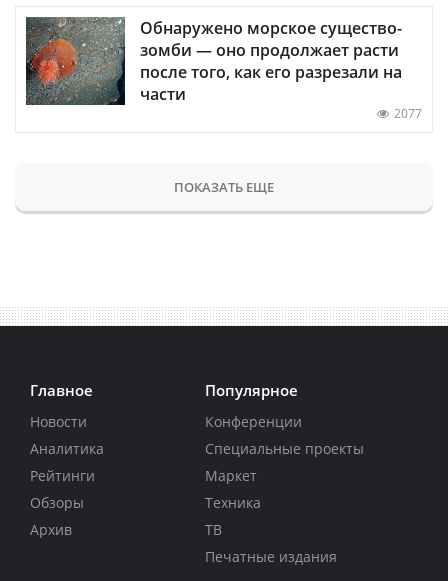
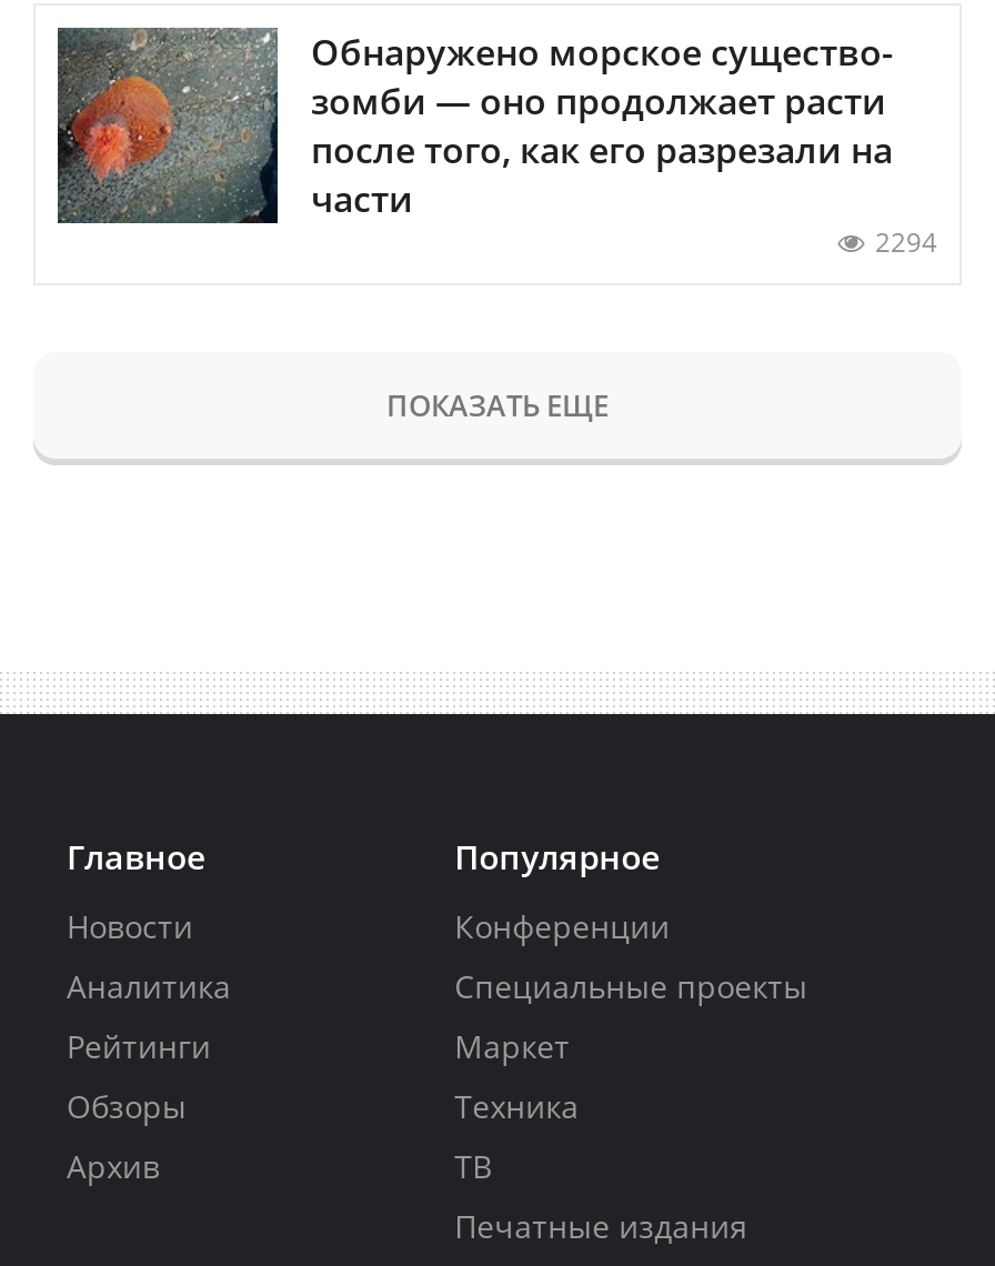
[394,105,422,122] 2077 -> [875,223,937,261] 2294

